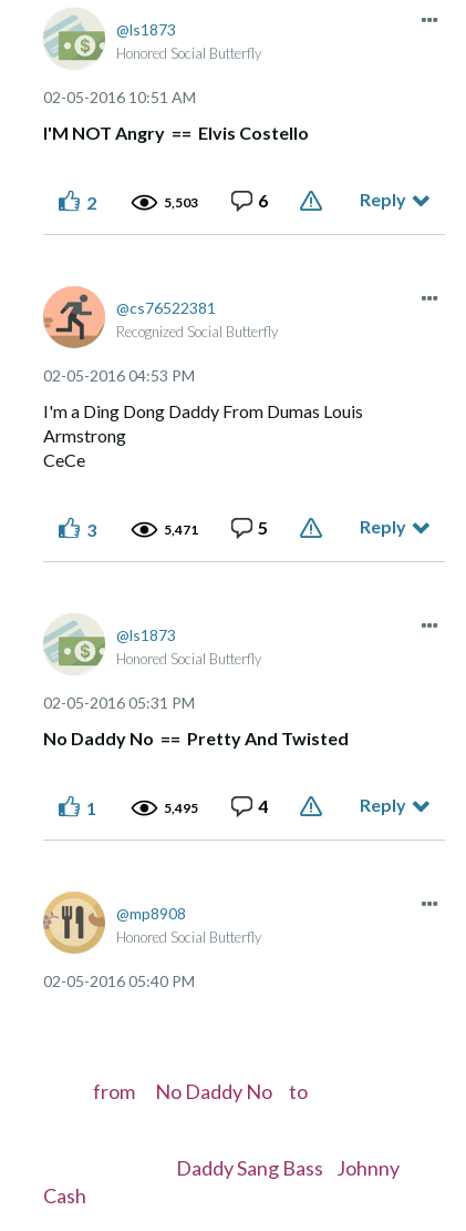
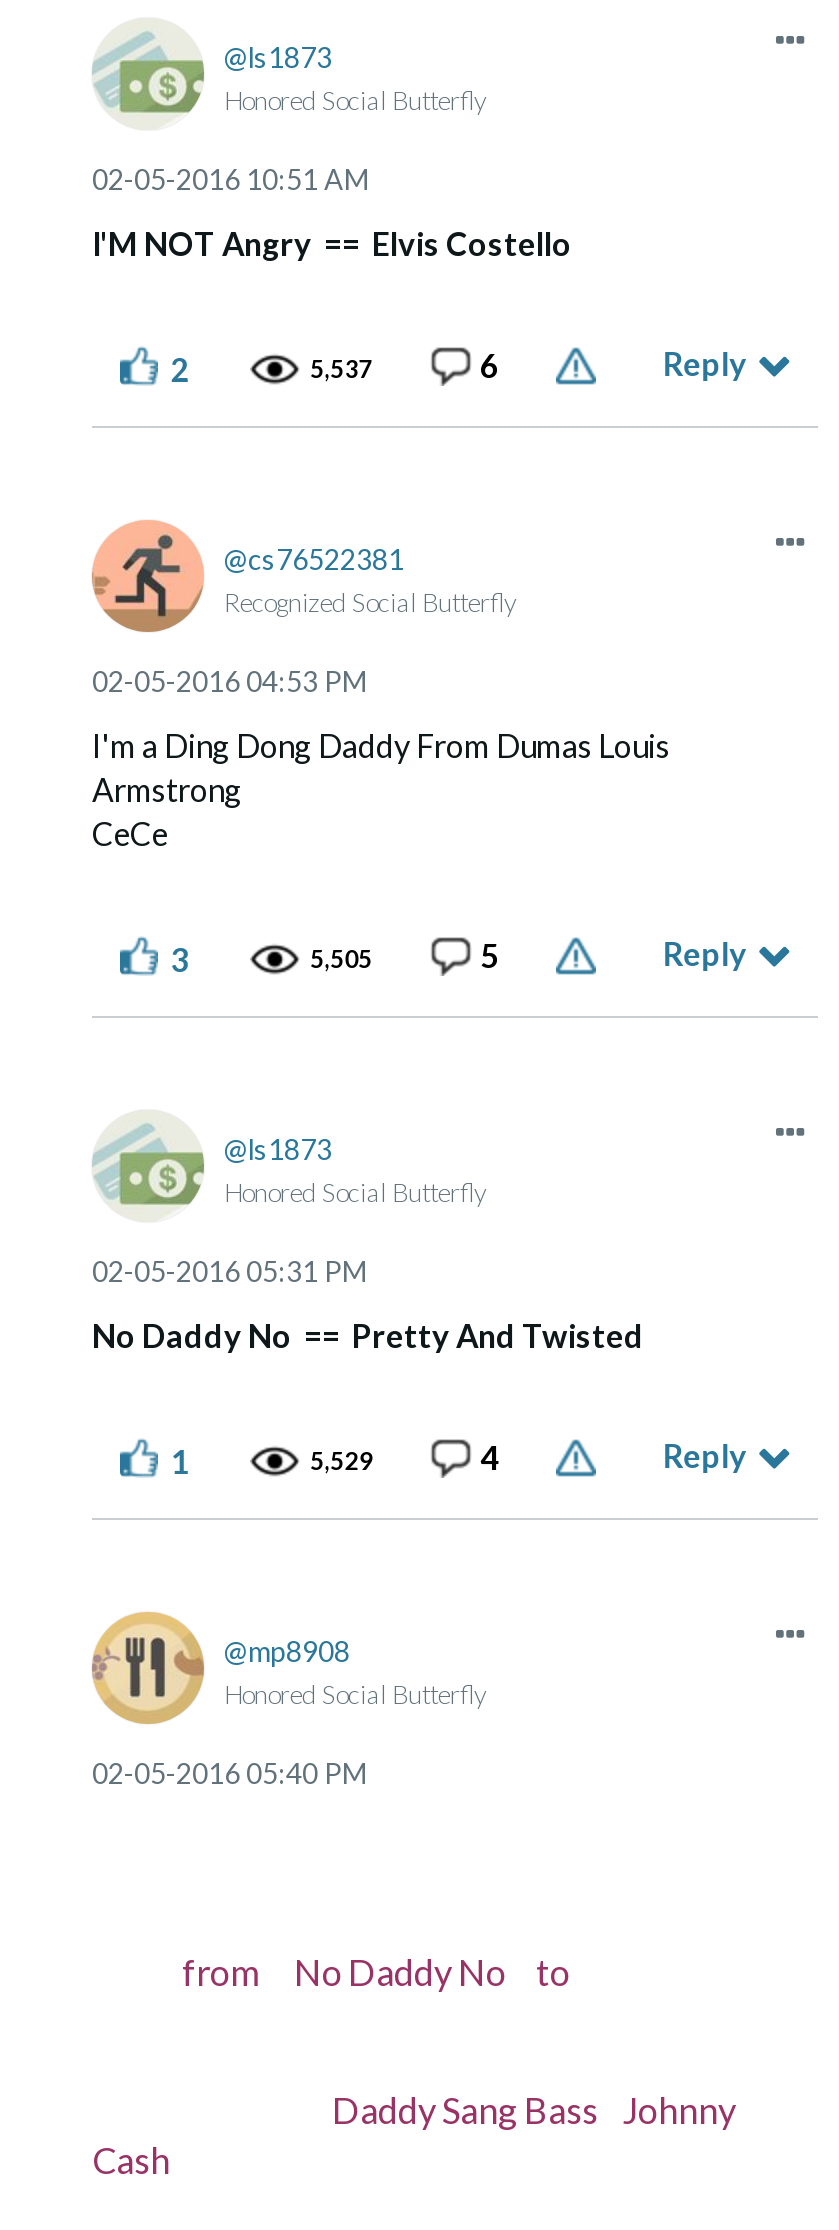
[164,194,198,210] 5,503 -> [310,353,372,383] 5,537
[164,521,198,538] 5,471 -> [310,943,372,973] 5,505
[164,799,198,816] 5,495 -> [310,1445,372,1475] 5,529

